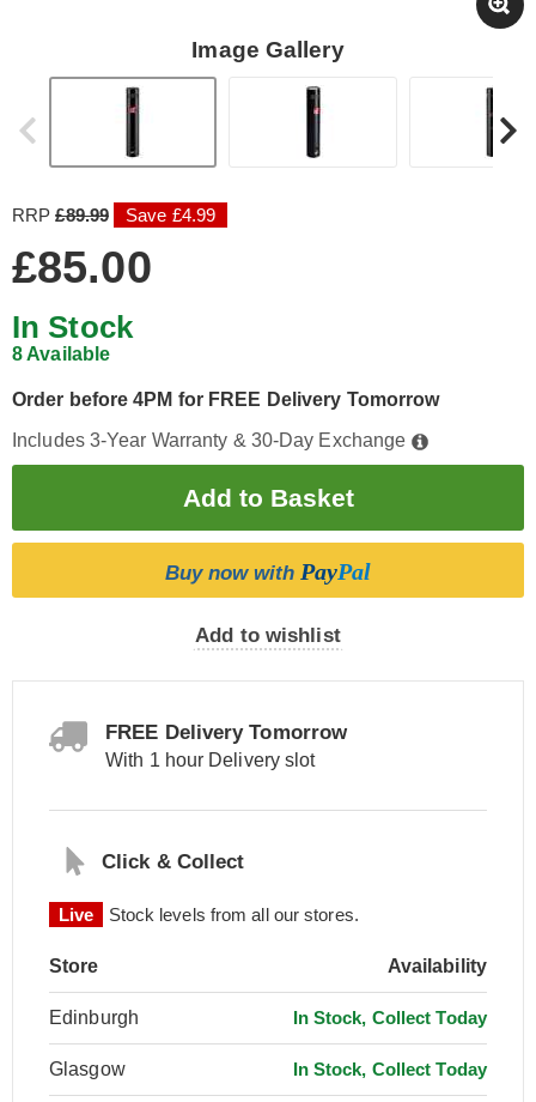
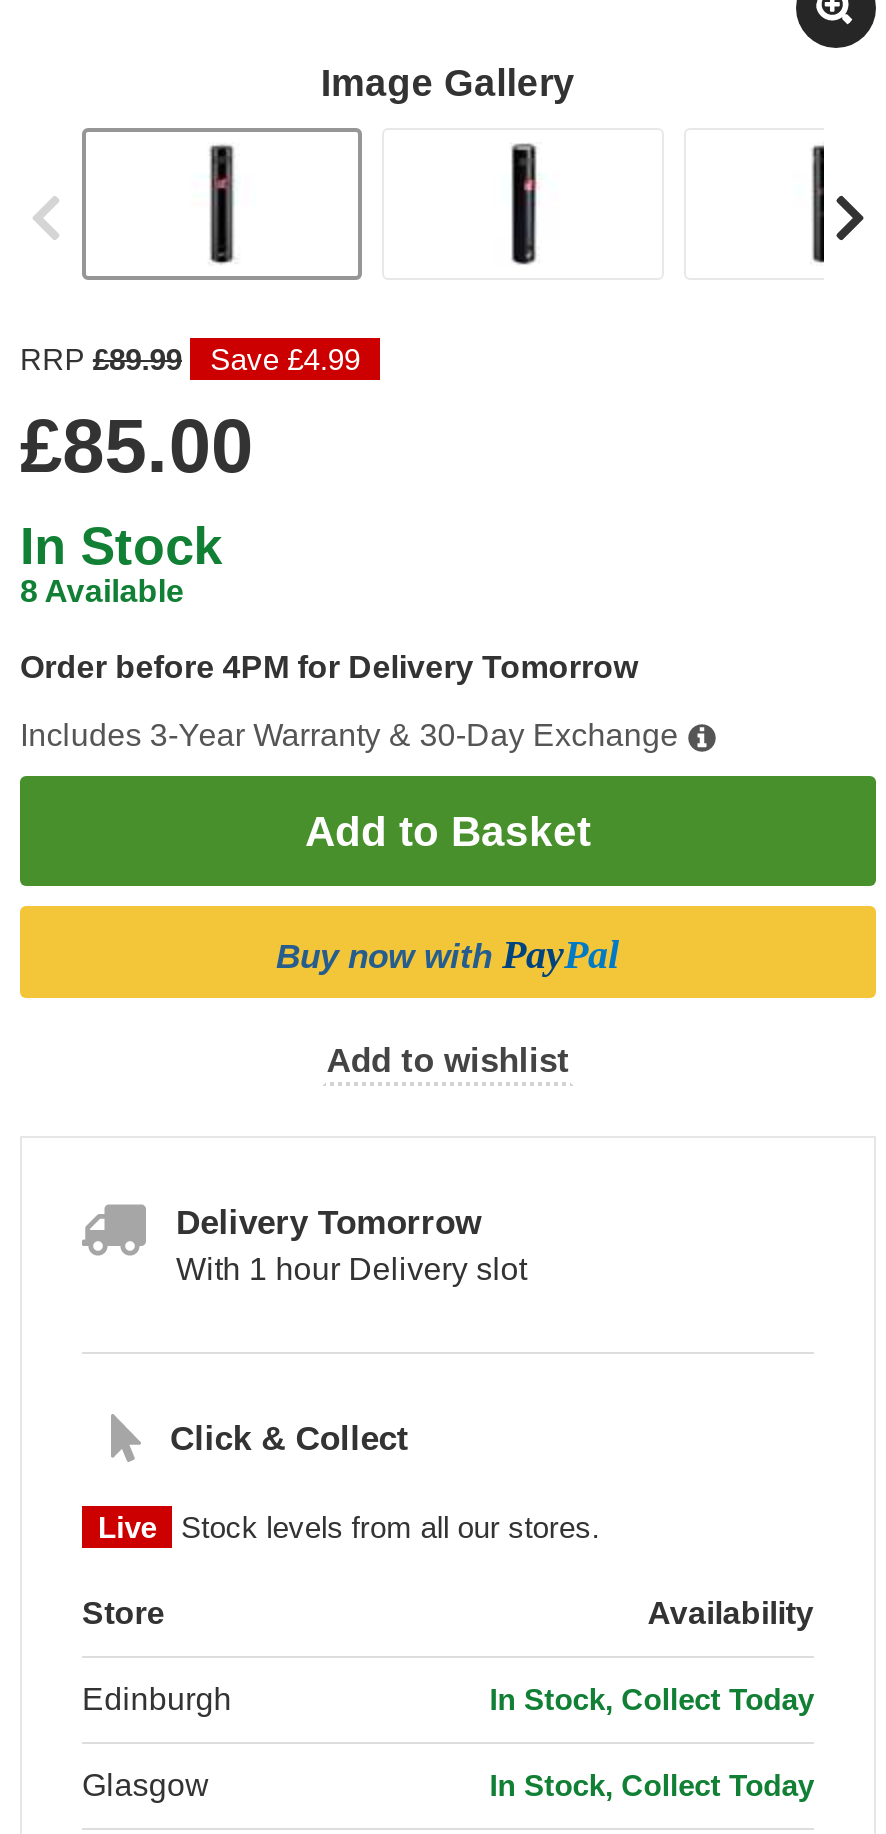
[12,389,439,410] Order before 4PM for FREE Delivery Tomorrow -> [20,650,638,684] Order before 4PM for Delivery Tomorrow
[105,721,347,744] FREE Delivery Tomorrow -> [176,1204,481,1242] Delivery Tomorrow

